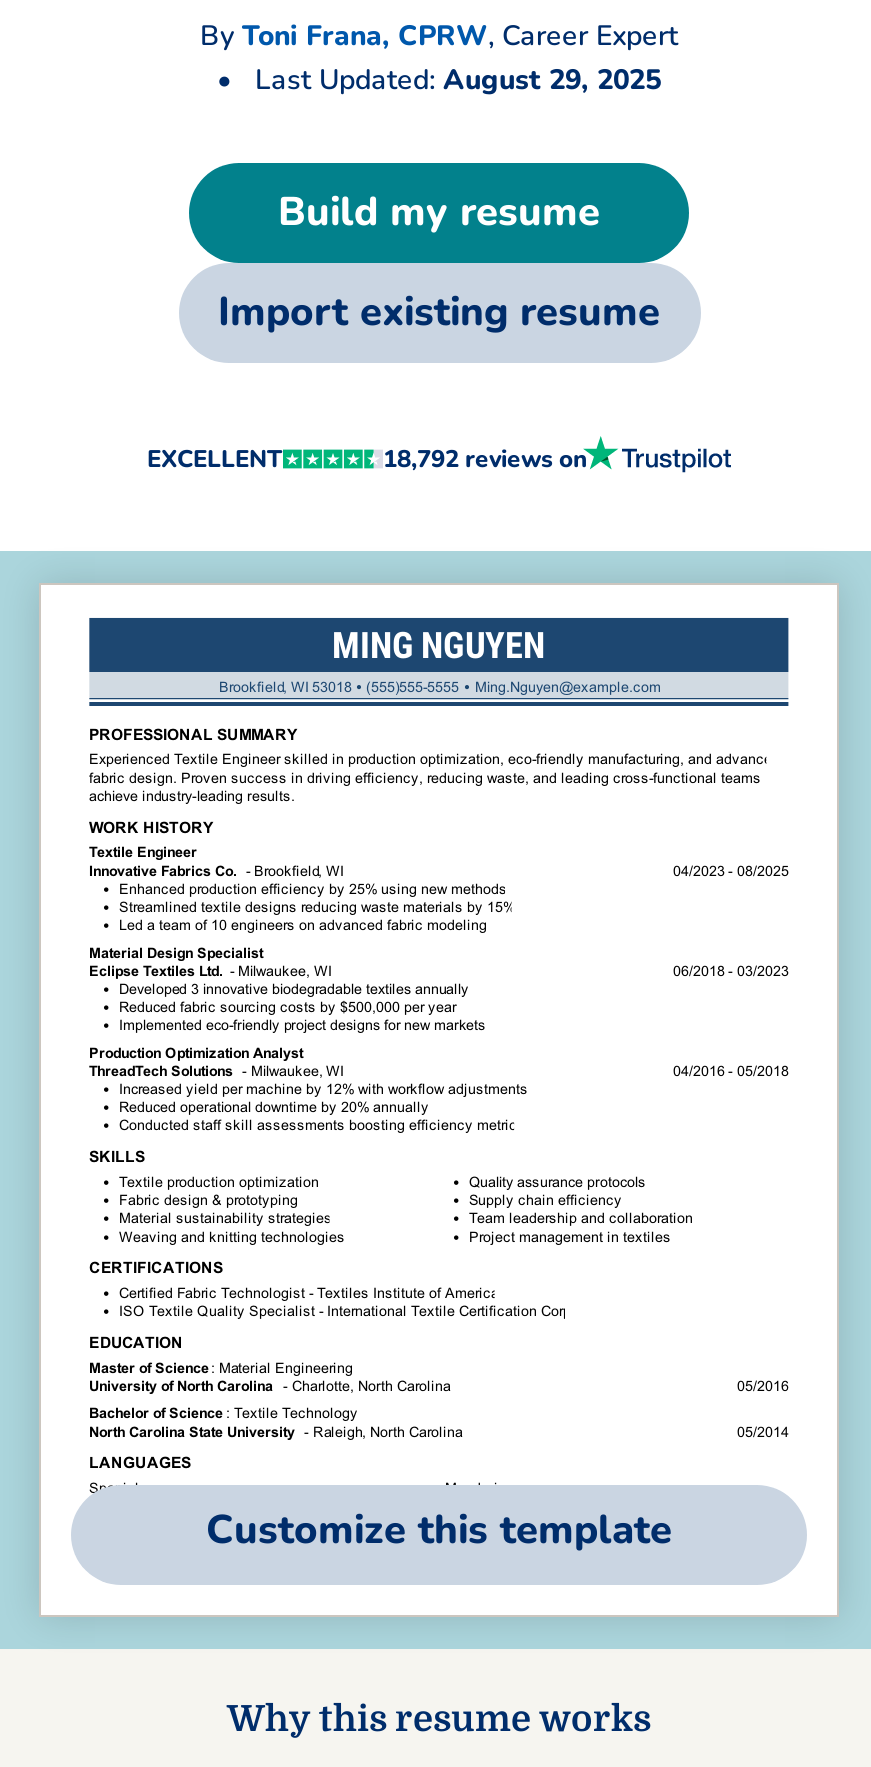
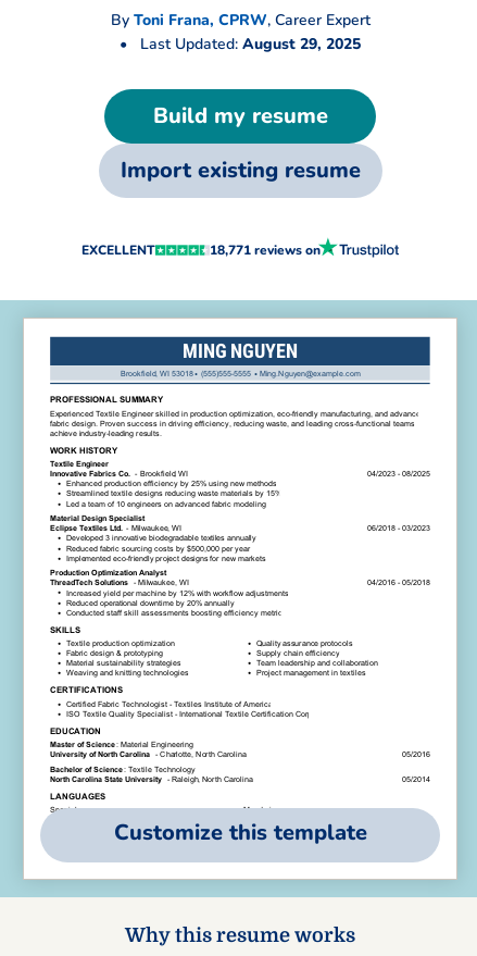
[383,442,587,474] 18,792 reviews on -> [210,241,321,259] 18,771 reviews on

